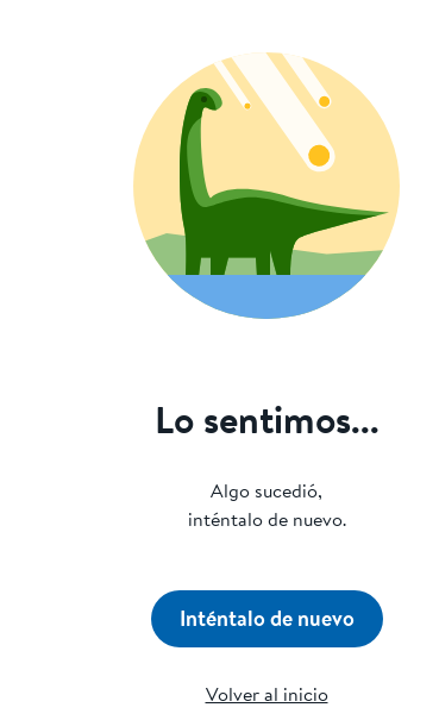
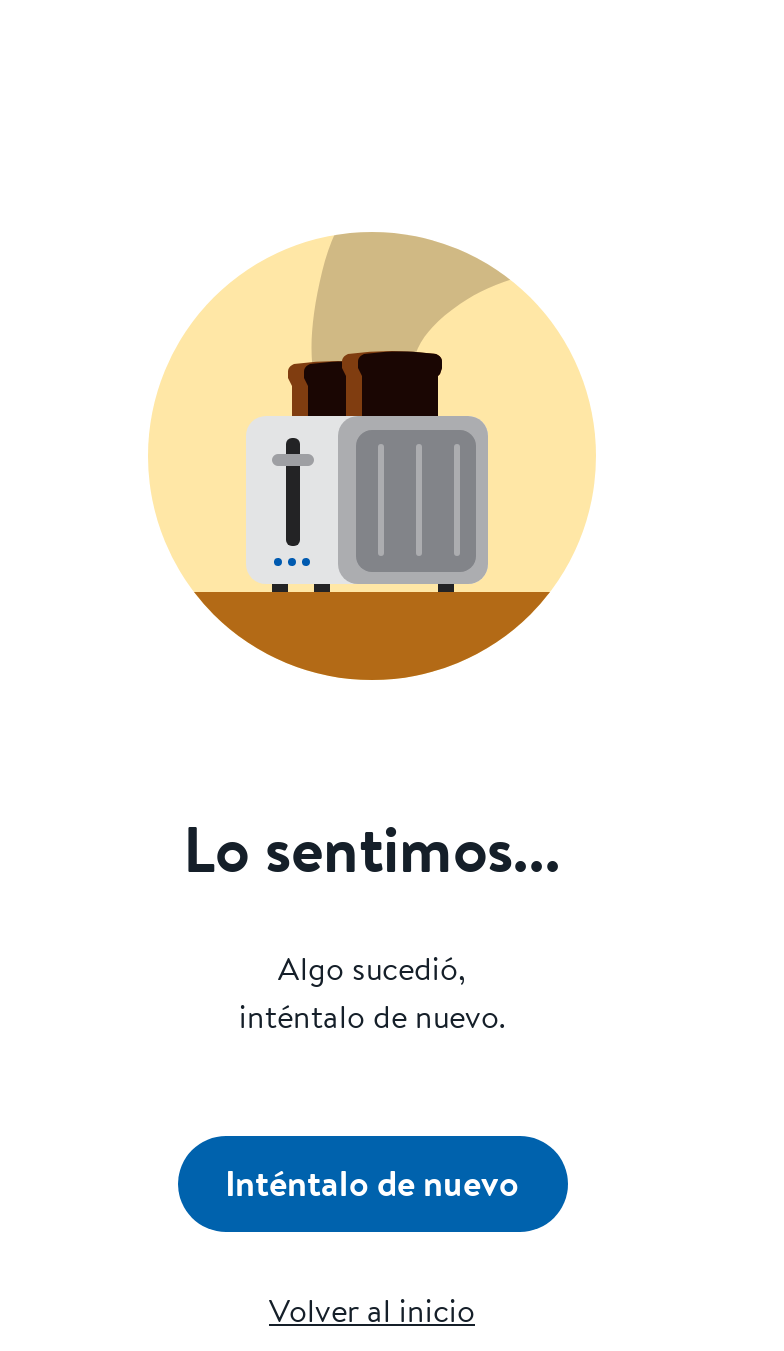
[145,54,388,320] [image] -> [170,232,570,682] [image]

